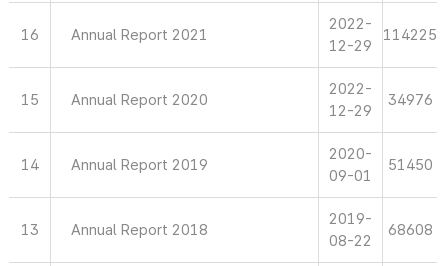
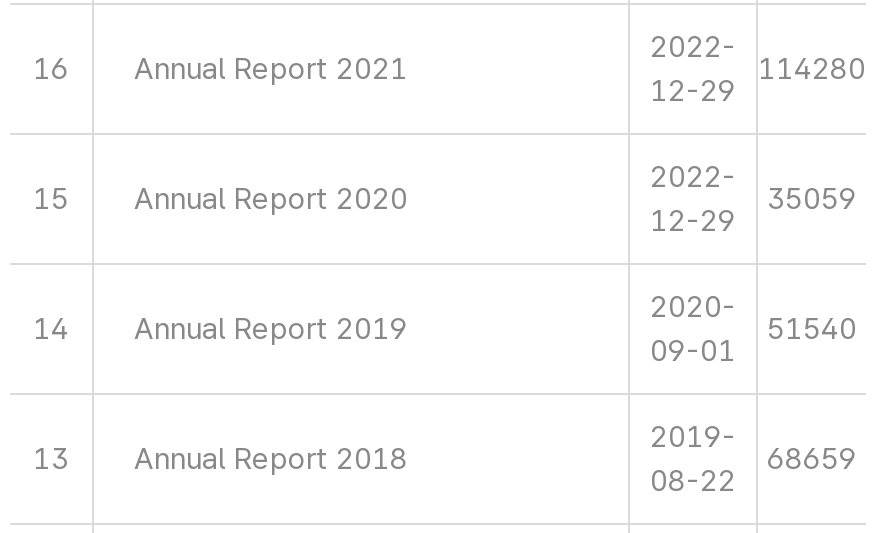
[383,26,437,44] 114225 -> [758,51,866,87] 114280
[387,91,432,109] 34976 -> [767,181,857,217] 35059
[387,156,432,174] 51450 -> [767,311,857,347] 51540
[387,221,432,239] 68608 -> [767,441,857,477] 68659

